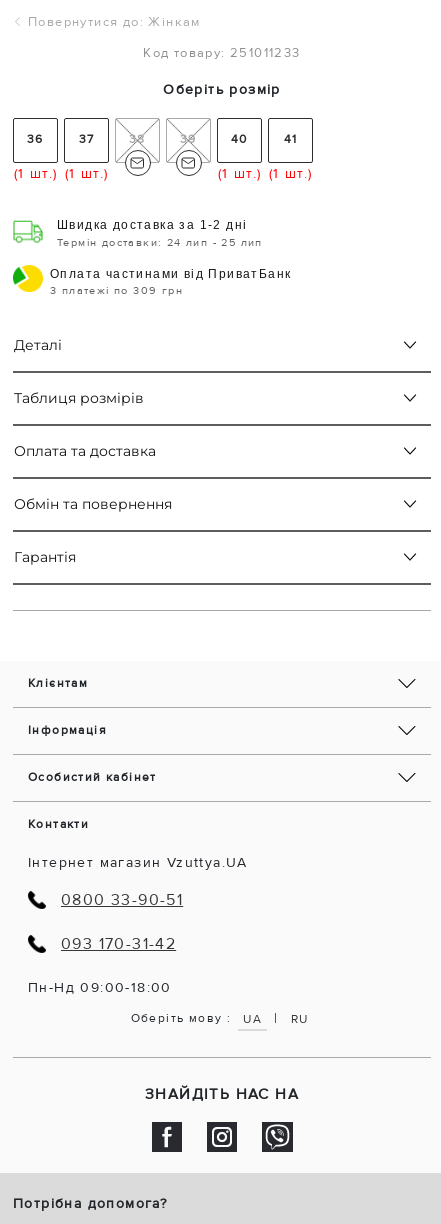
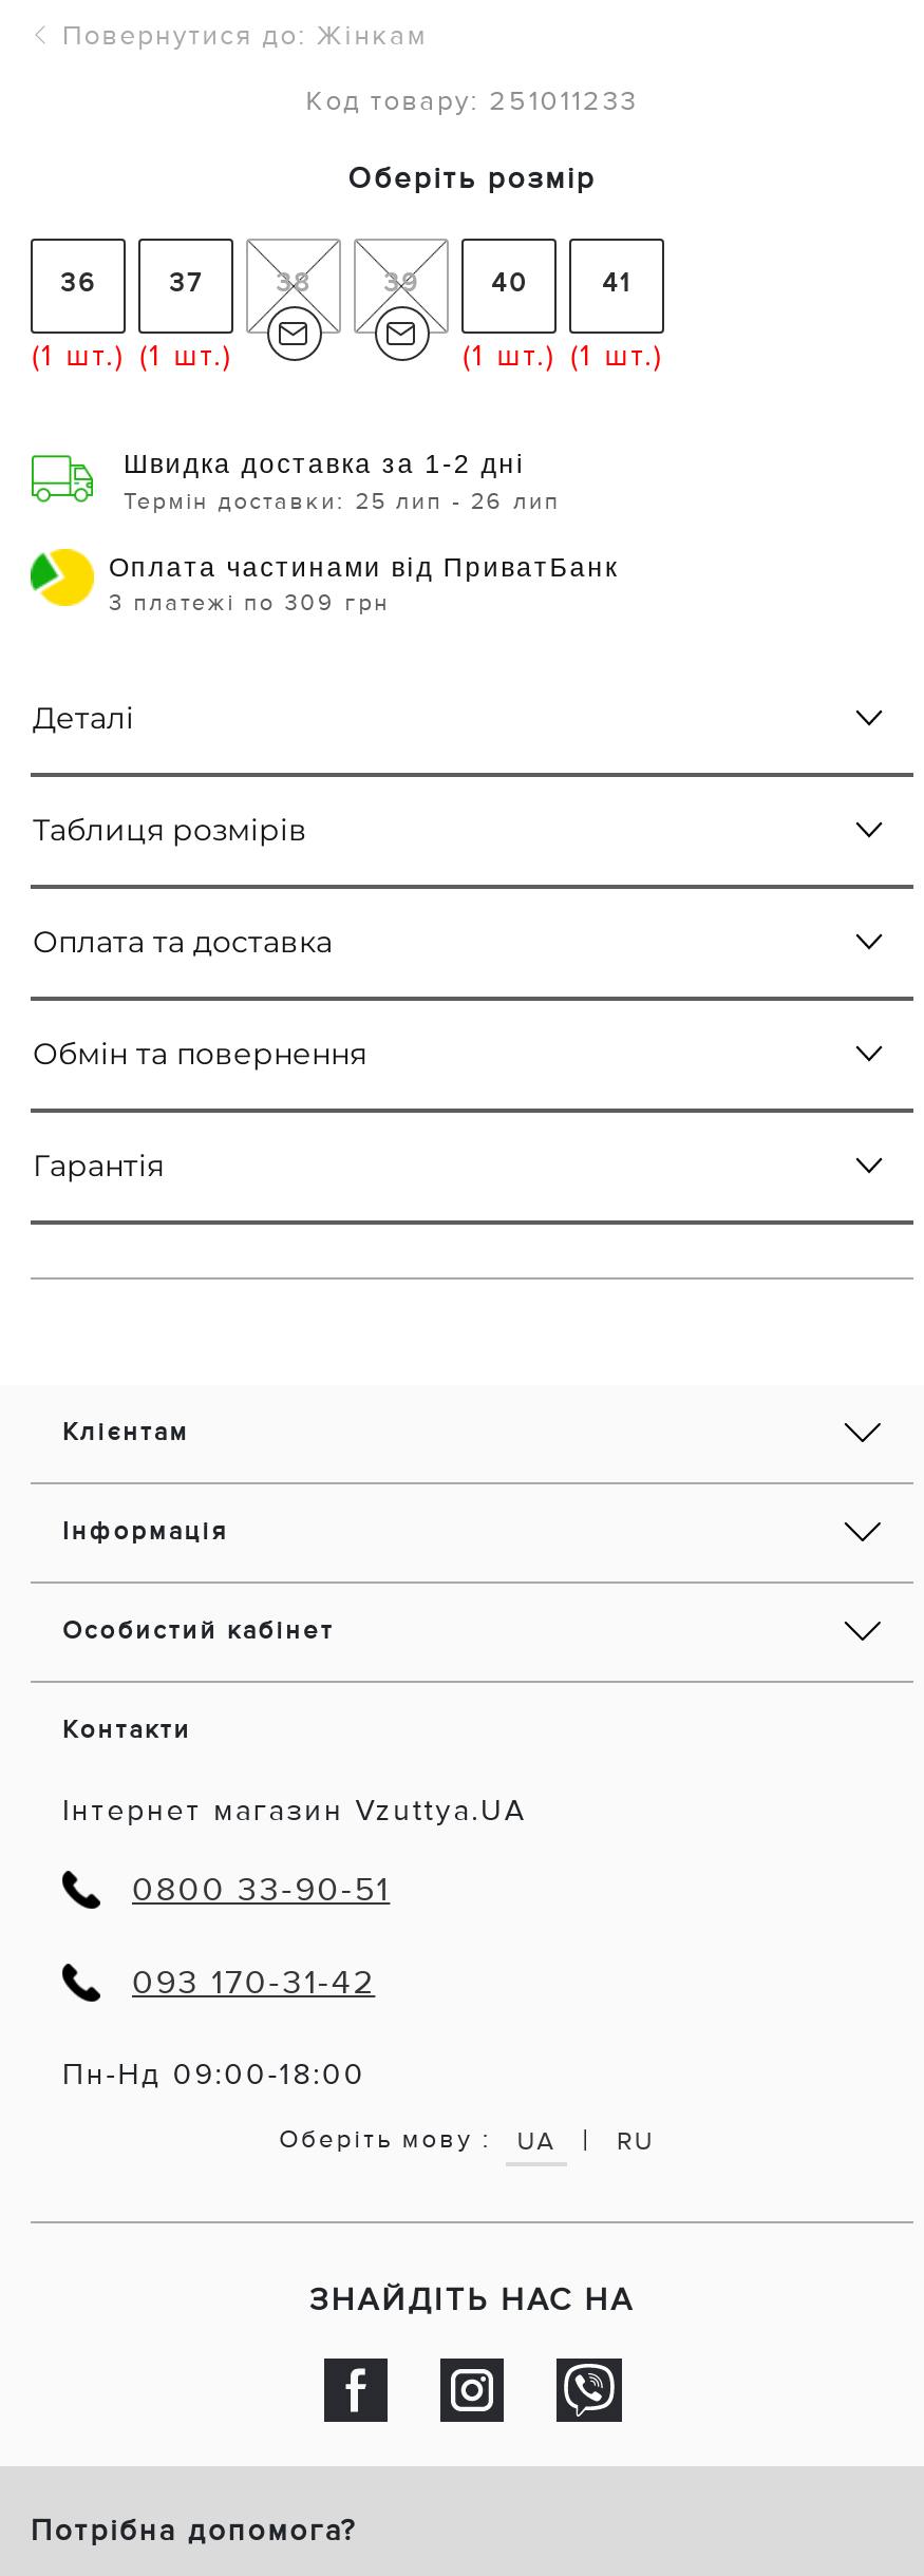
[57,236,263,249] Термін доставки: 24 лип - 25 лип -> [124,487,560,515] Термін доставки: 25 лип - 26 лип

